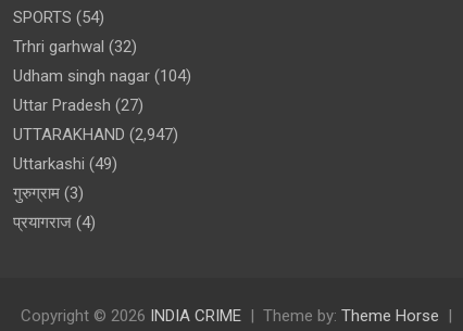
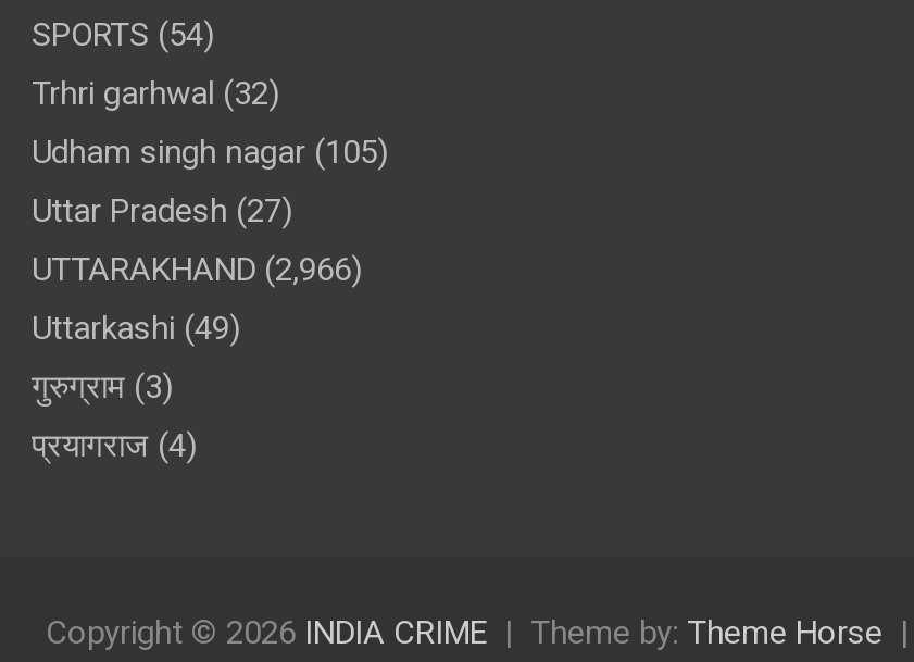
[13,66,191,85] Udham singh nagar (104) -> [32,132,388,171] Udham singh nagar (105)
[13,124,178,144] UTTARAKHAND (2,947) -> [32,249,362,288] UTTARAKHAND (2,966)

